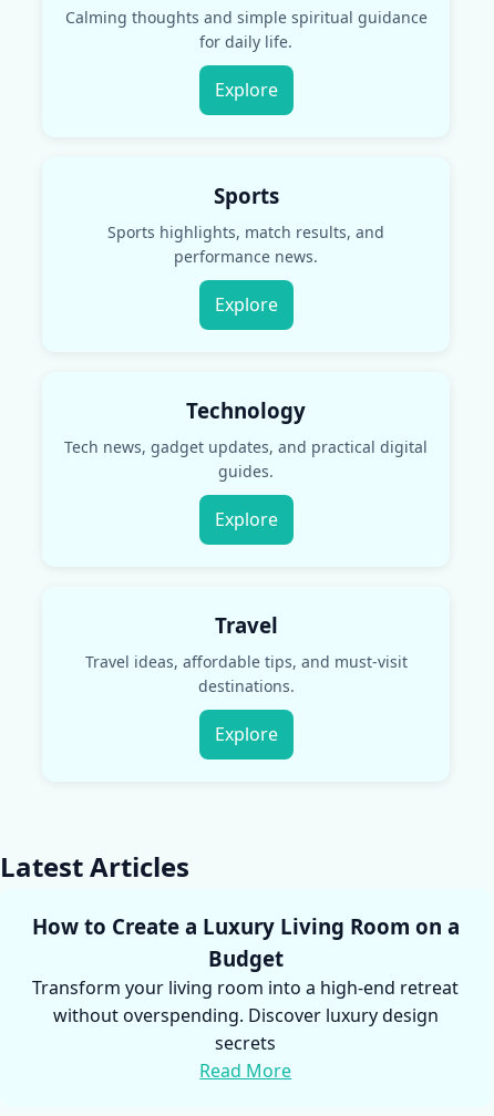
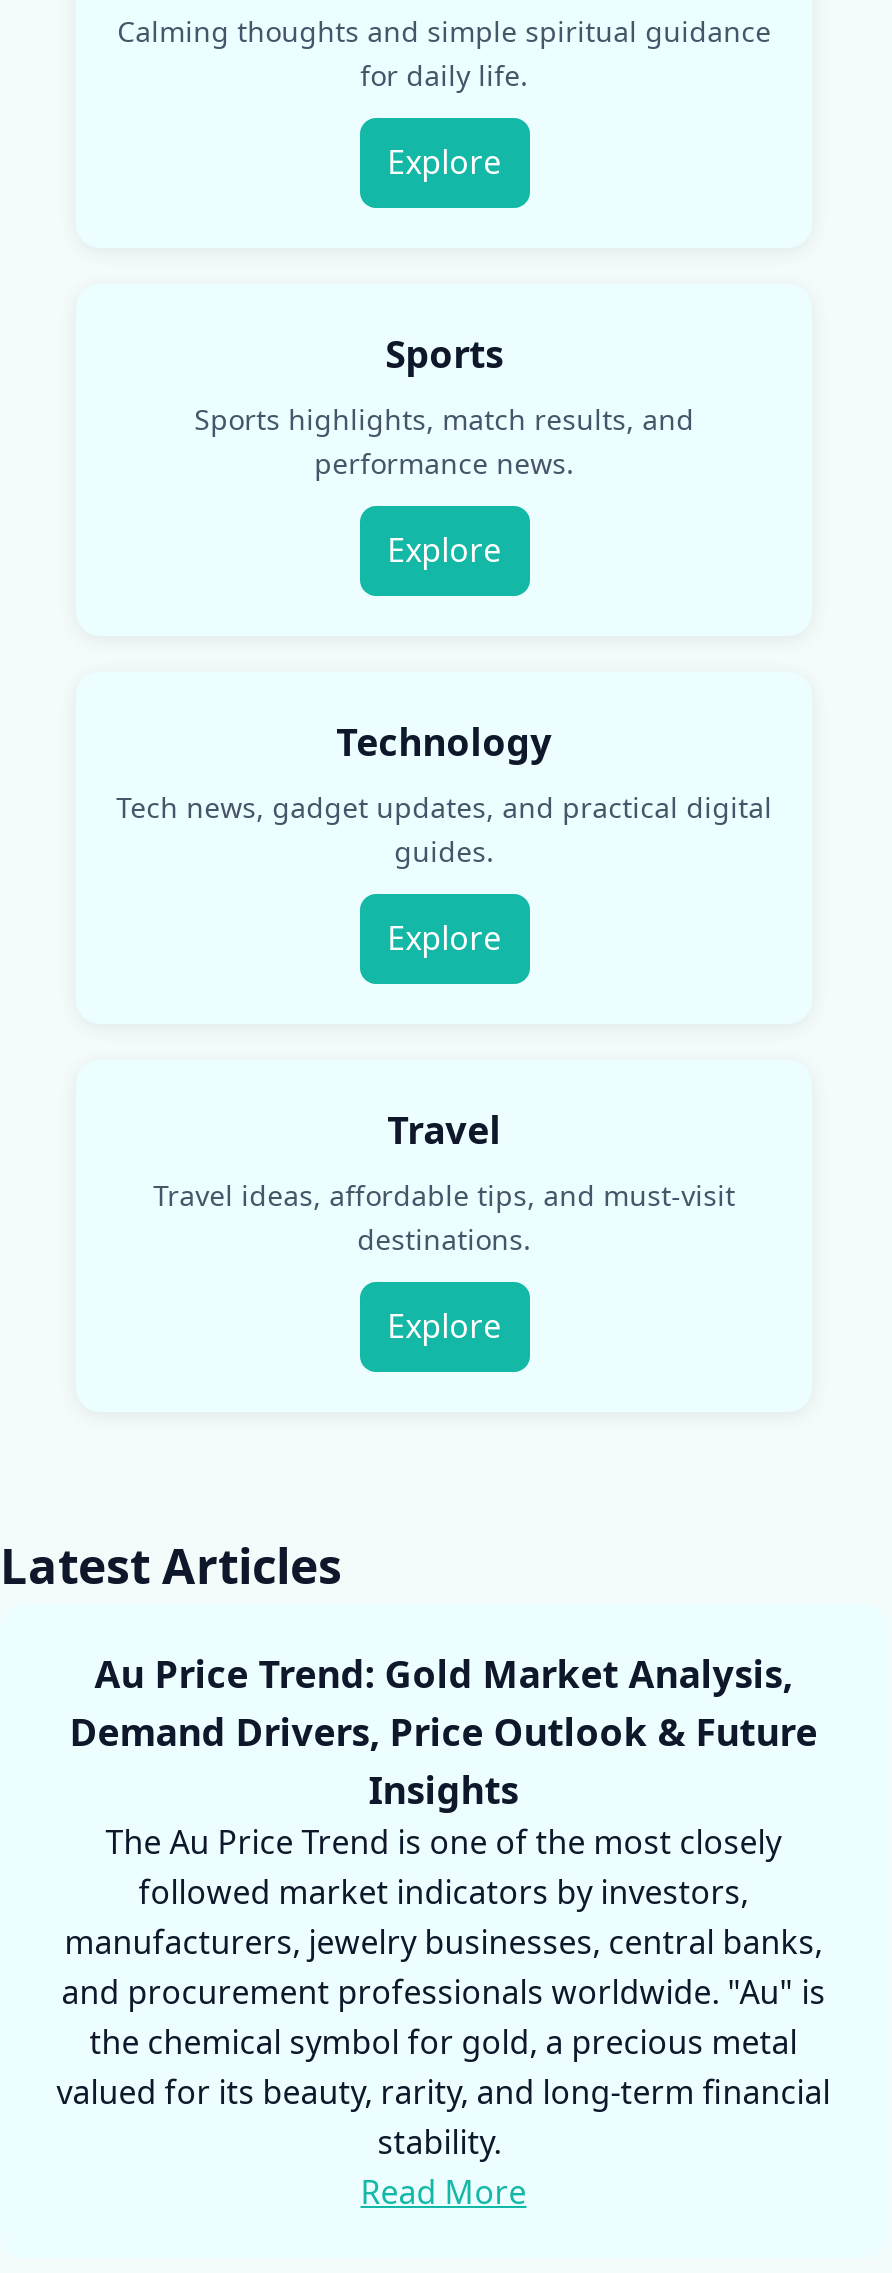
[32,912,459,1055] How to Create a Luxury Living Room on a | Budget | Transform your living room into a high-end retreat | without overspending. Discover luxury design | secrets -> [56,1648,830,2164] Au Price Trend: Gold Market Analysis, | Demand Drivers, Price Outlook & Future | Insights | The Au Price Trend is one of the most closely | followed market indicators by investors, | manufacturers, jewelry businesses, central banks, | and procurement professionals worldwide. "Au" is | the chemical symbol for gold, a precious metal | valued for its beauty, rarity, and long-term financial | stability.

